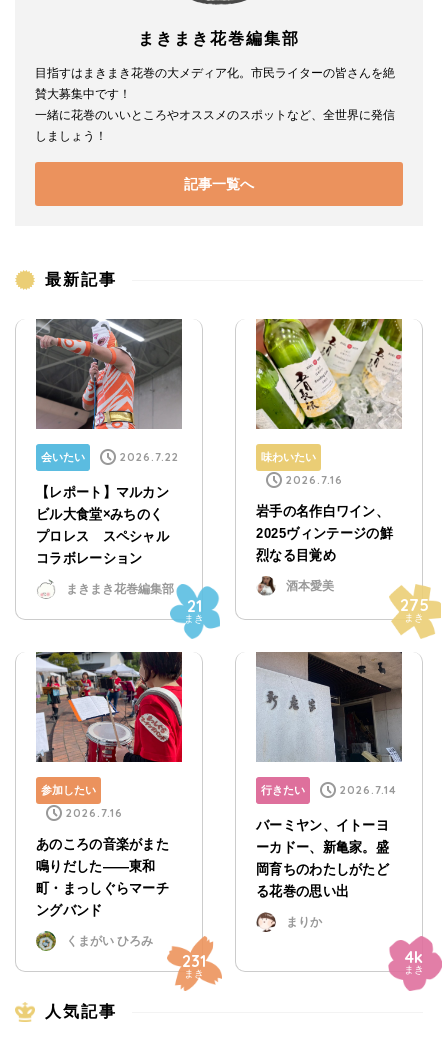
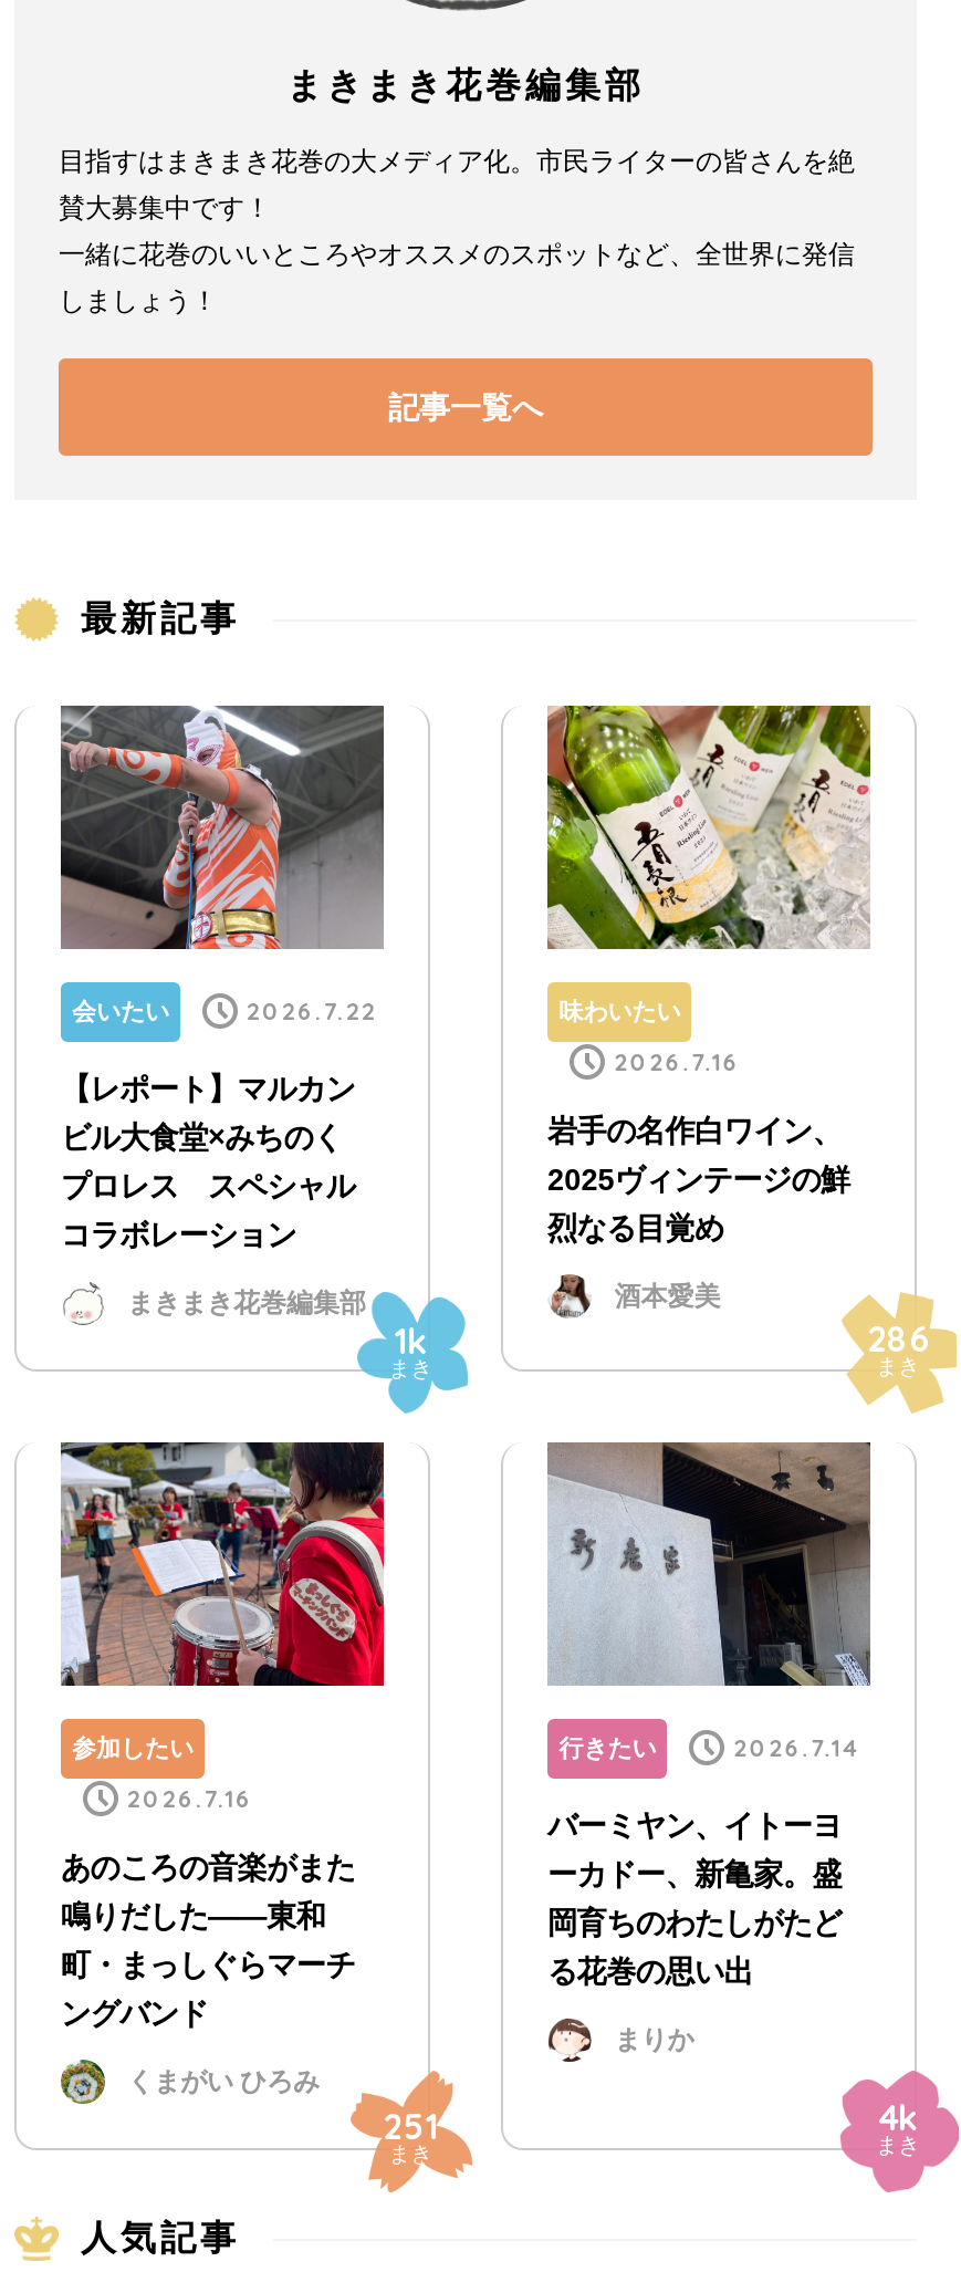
[187,596,202,616] 21 -> [394,1318,427,1362] 1k
[400,595,429,615] 275 -> [867,1316,929,1360] 286
[182,951,206,971] 231 -> [383,2103,438,2147] 251

